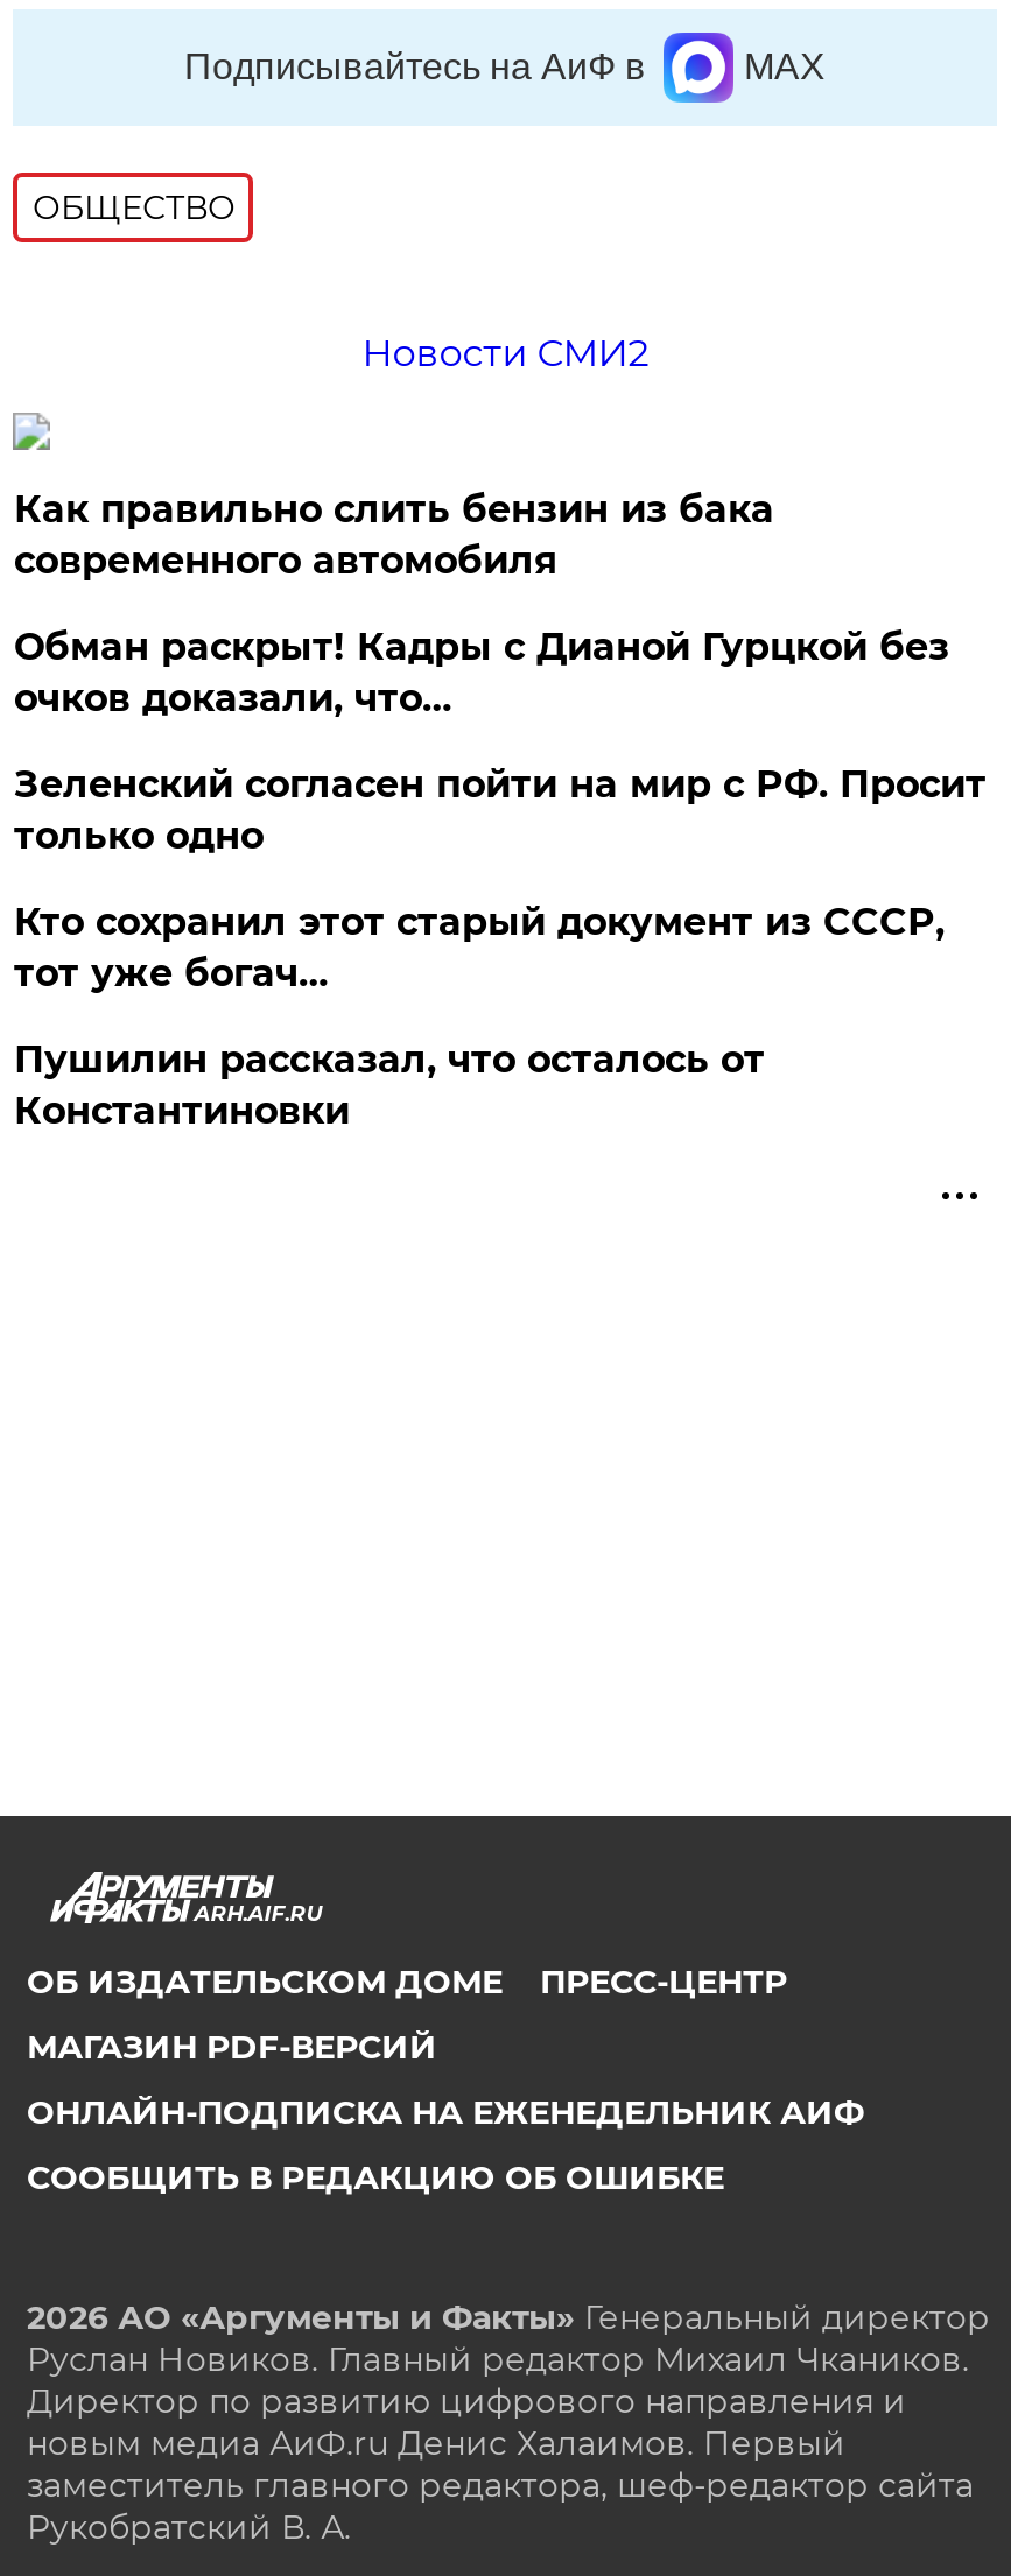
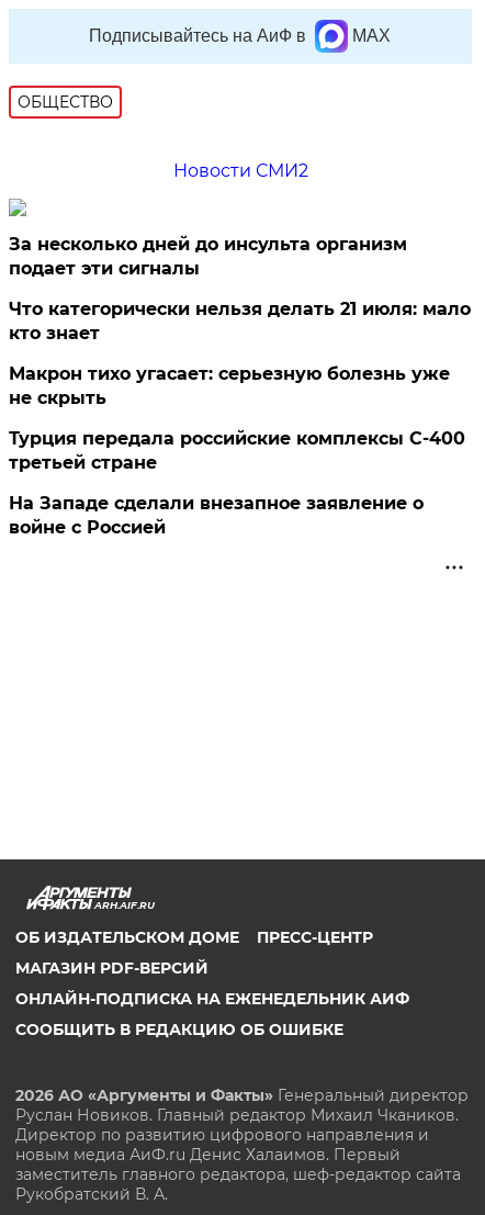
[14,487,774,583] Как правильно слить бензин из бака | современного автомобиля -> [9,234,408,279] За несколько дней до инсульта организм | подает эти сигналы
[14,625,949,720] Обман раскрыт! Кадры с Дианой Гурцкой без | очков доказали, что… -> [9,299,471,344] Что категорически нельзя делать 21 июля: мало | кто знает
[14,762,986,858] Зеленский согласен пойти на мир с РФ. Просит | только одно -> [9,363,450,408] Макрон тихо угасает: серьезную болезнь уже | не скрыть
[14,900,944,995] Кто сохранил этот старый документ из СССР, | тот уже богач… -> [9,428,466,473] Турция передала российские комплексы С-400 | третьей стране
[14,1037,765,1133] Пушилин рассказал, что осталось от | Константиновки -> [9,493,424,538] На Западе сделали внезапное заявление о | войне с Россией

